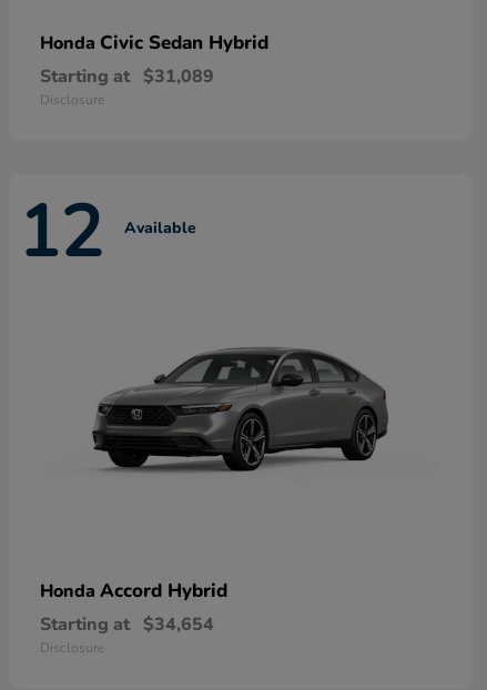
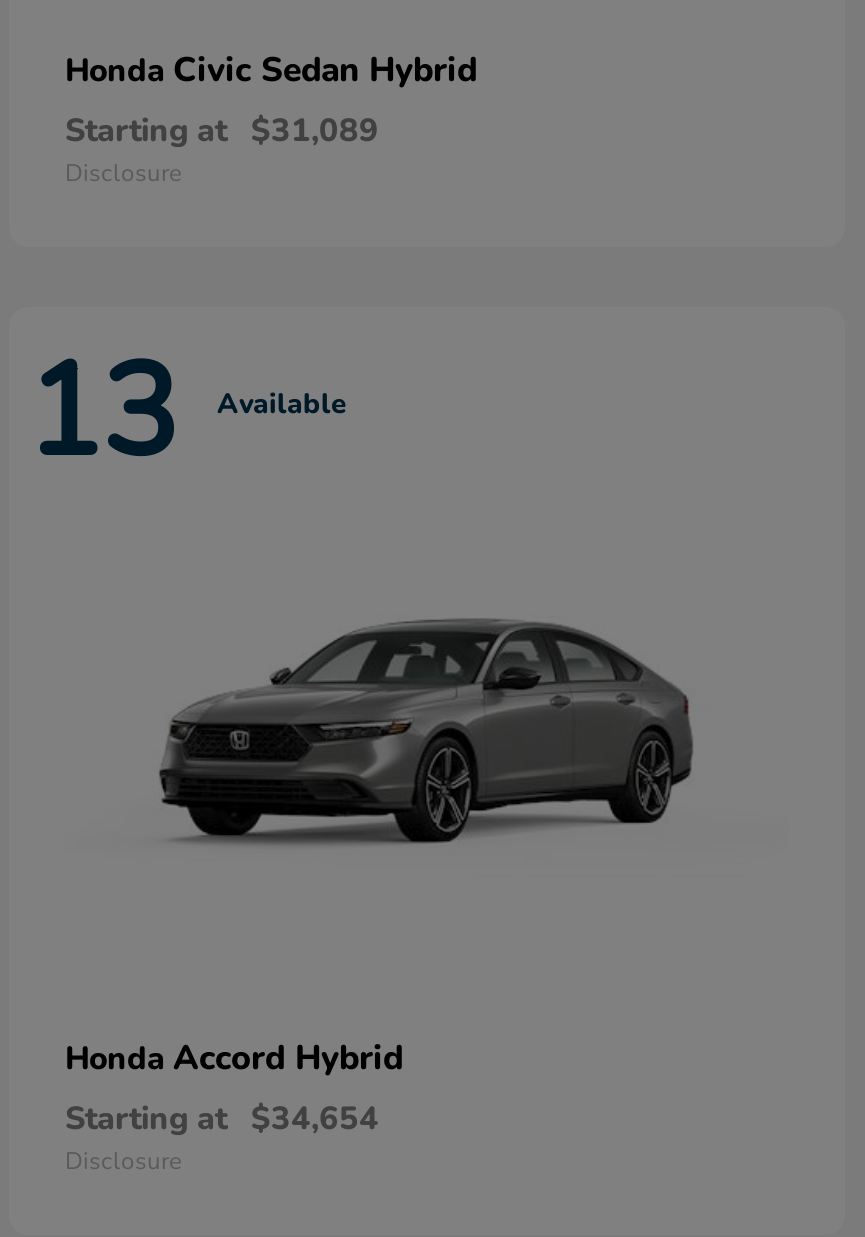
[18,184,196,281] 12 Available -> [25,324,347,500] 13 Available

